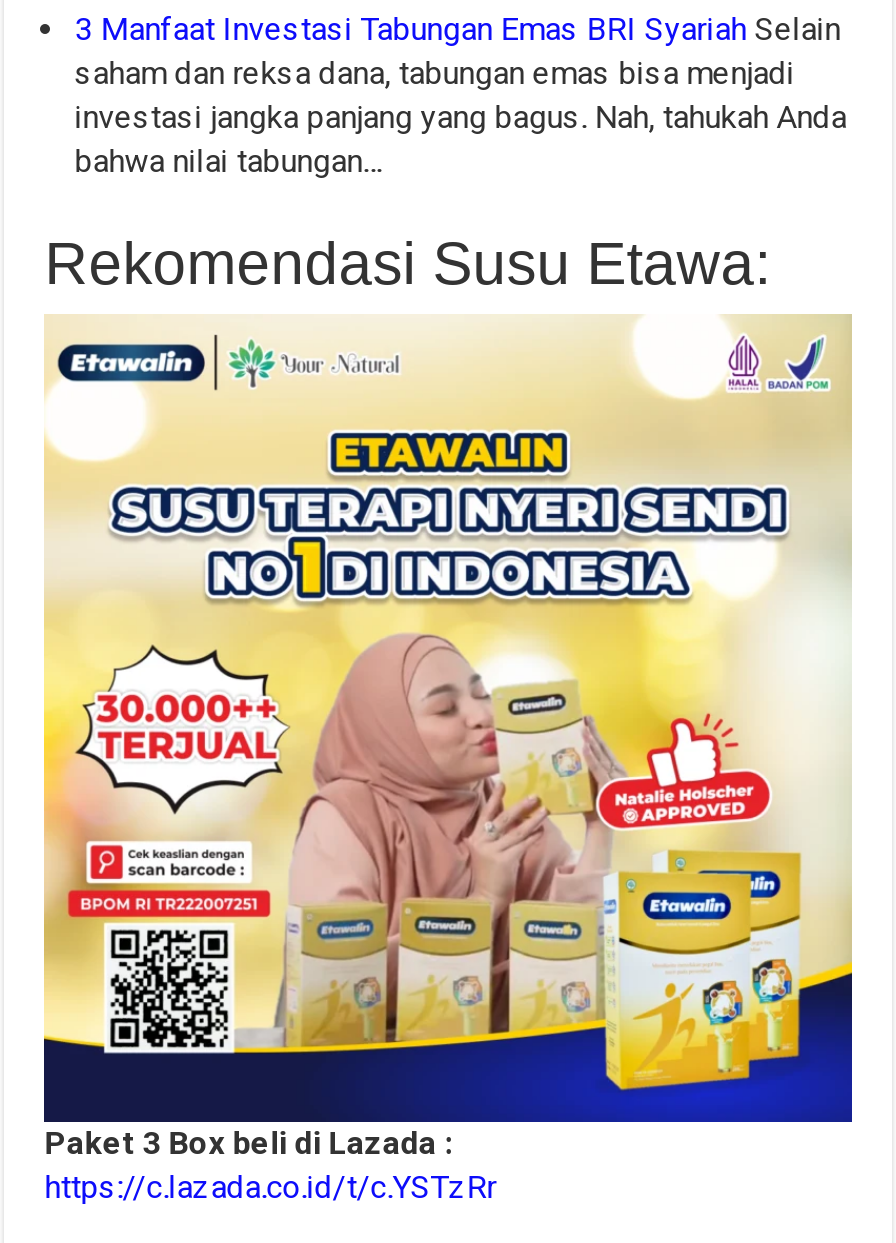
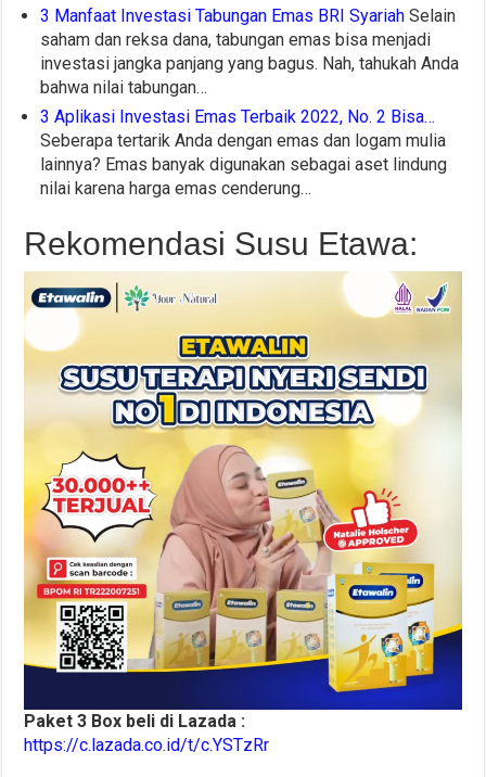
none -> [40,106,447,199] 3 Aplikasi Investasi Emas Terbaik 2022, No. 2 Bisa… | Seberapa tertarik Anda dengan emas dan logam mulia | lainnya? Emas banyak digunakan sebagai aset lindung | nilai karena harga emas cenderung…

